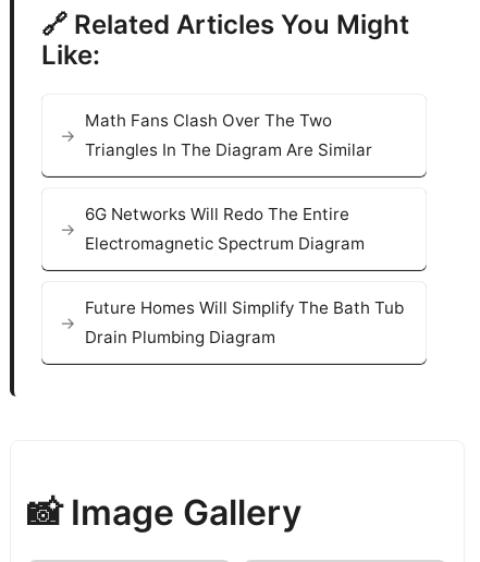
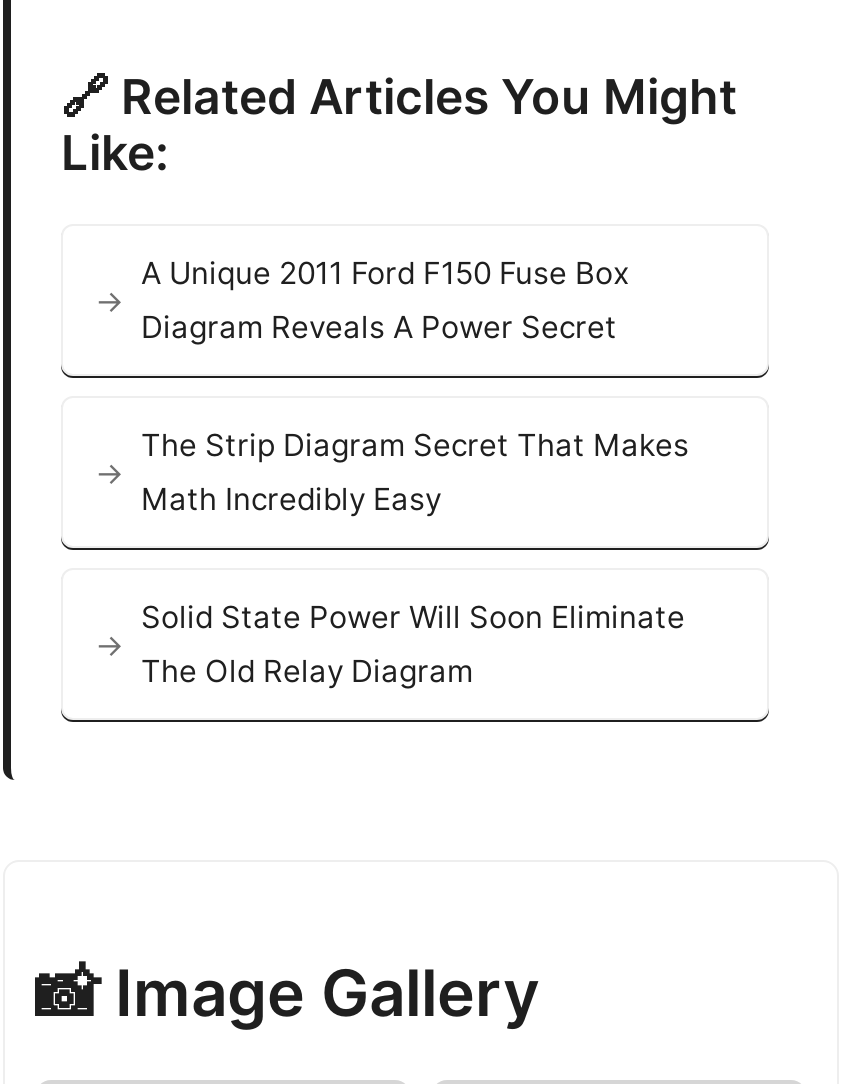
[85,110,372,160] Math Fans Clash Over The Two | Triangles In The Diagram Are Similar -> [141,254,629,346] A Unique 2011 Ford F150 Fuse Box | Diagram Reveals A Power Secret
[85,204,365,254] 6G Networks Will Redo The Entire | Electromagnetic Spectrum Diagram -> [141,426,689,518] The Strip Diagram Secret That Makes | Math Incredibly Easy
[85,297,404,347] Future Homes Will Simplify The Bath Tub | Drain Plumbing Diagram -> [141,598,685,690] Solid State Power Will Soon Eliminate | The Old Relay Diagram

